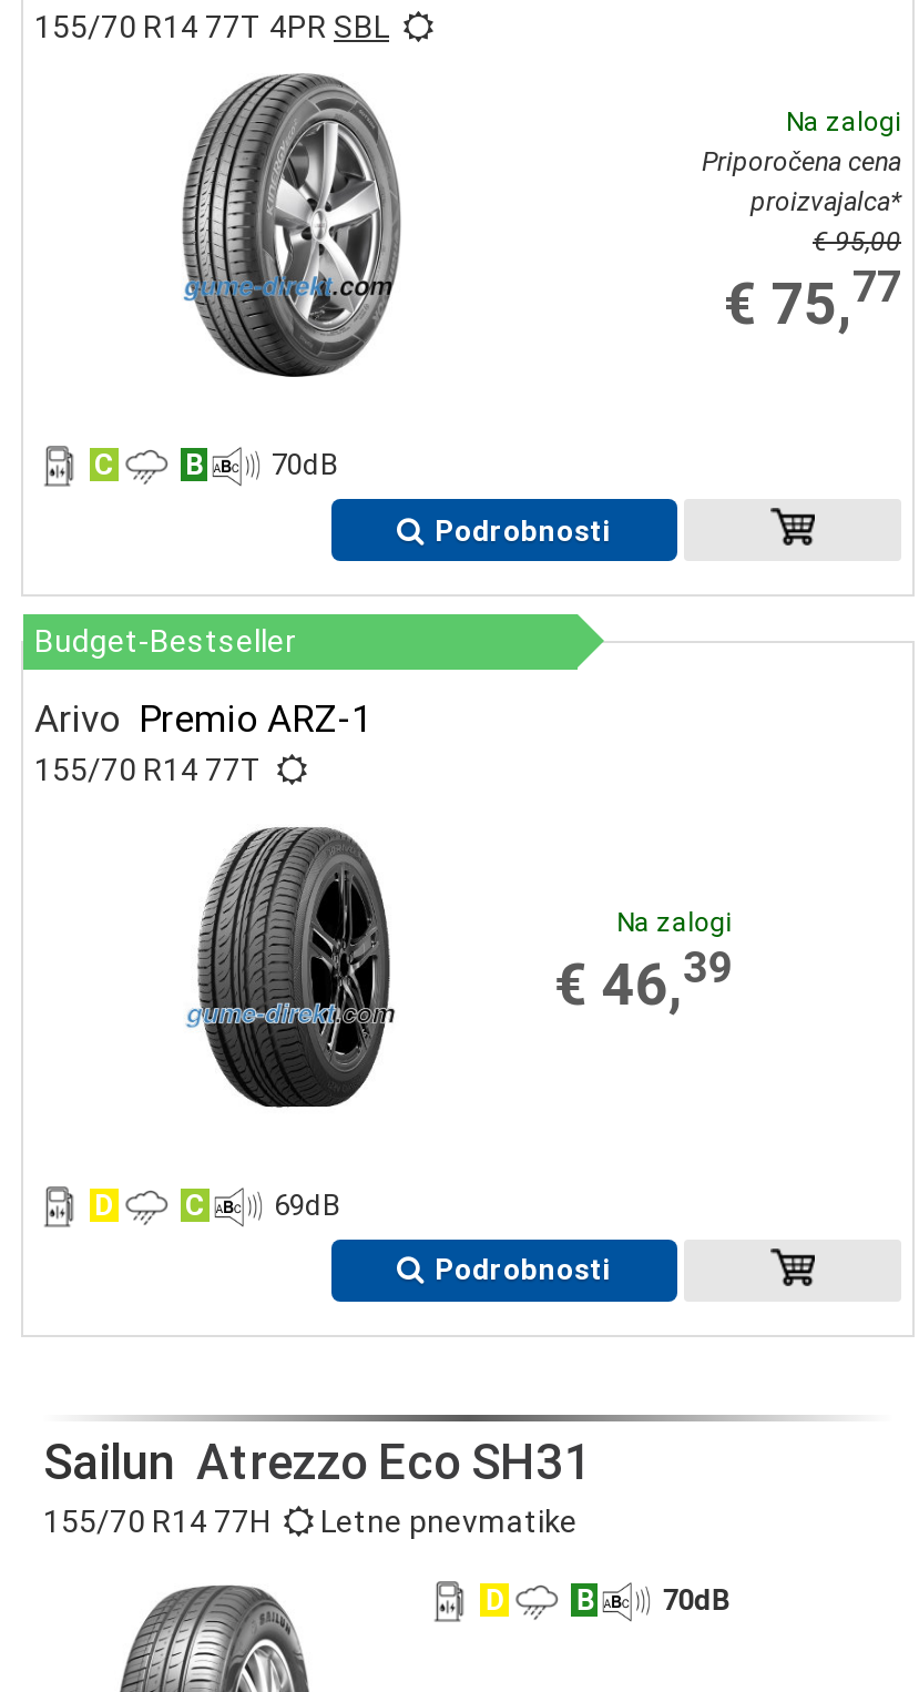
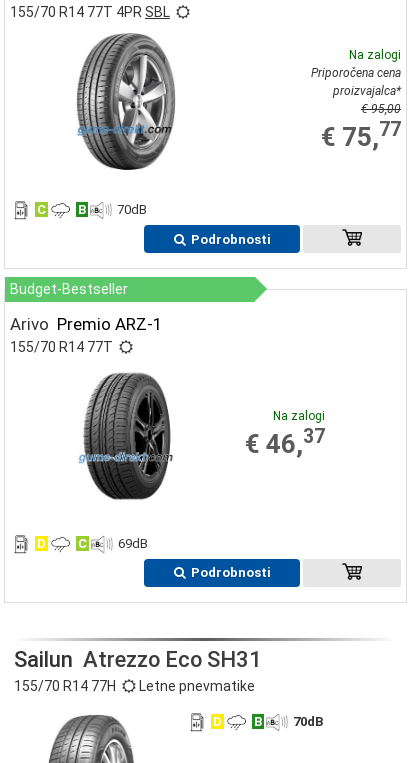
[555,943,732,1018] € 46,39 -> [245,425,325,459] € 46,37

